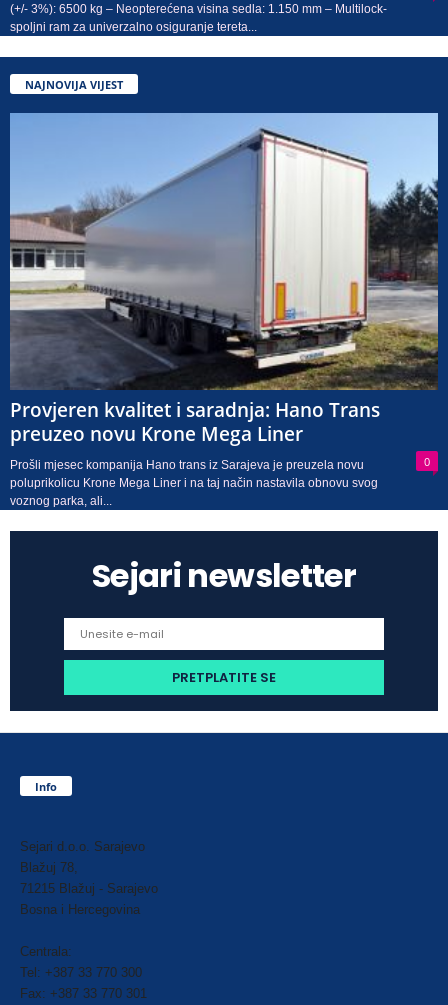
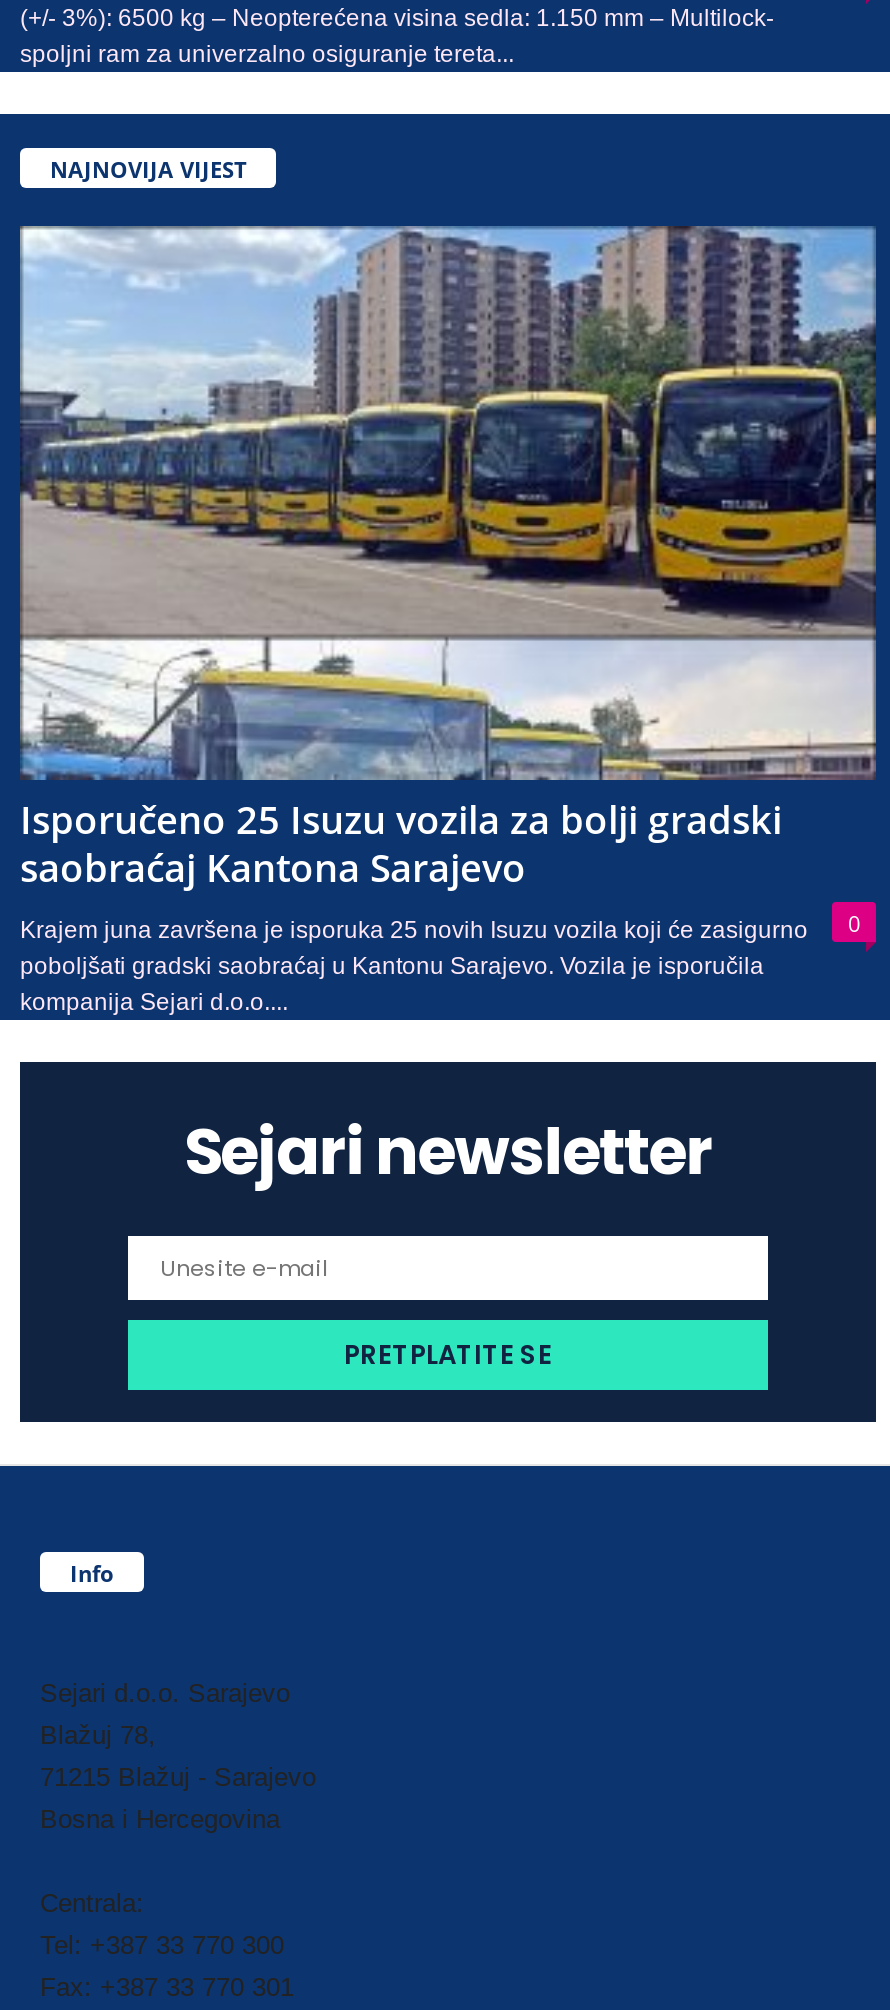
[9,112,439,447] [image] | Provjeren kvalitet i saradnja: Hano Trans | preuzeo novu Krone Mega Liner -> [20,226,878,894] [image] | Isporučeno 25 Isuzu vozila za bolji gradski | saobraćaj Kantona Sarajevo
[10,458,378,508] Prošli mjesec kompanija Hano trans iz Sarajeva je preuzela novu | poluprikolicu Krone Mega Liner i na taj način nastavila obnovu svog | voznog parka, ali... -> [20,916,808,1016] Krajem juna završena je isporuka 25 novih Isuzu vozila koji će zasigurno | poboljšati gradski saobraćaj u Kantonu Sarajevo. Vozila je isporučila | kompanija Sejari d.o.o....

